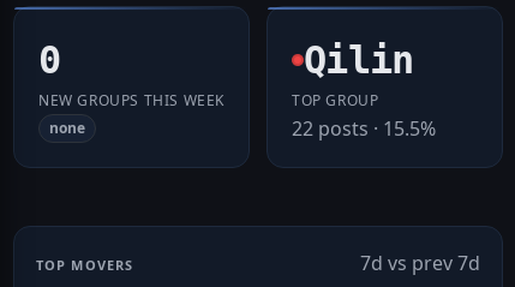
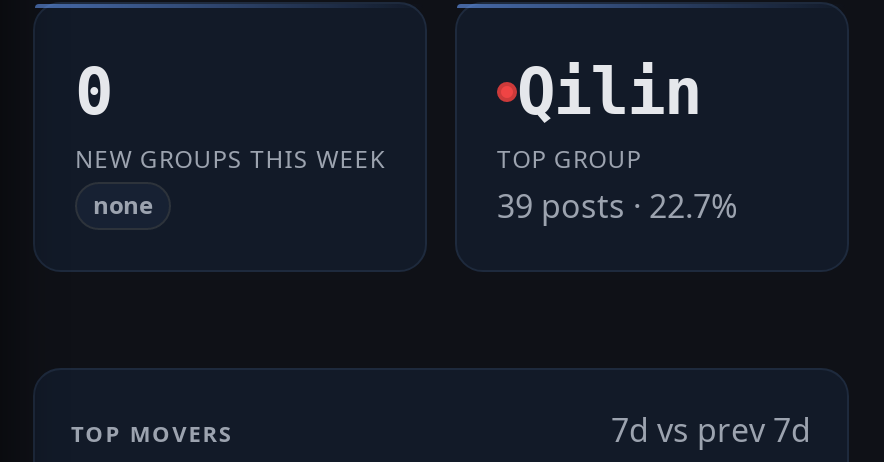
[292,115,436,142] 22 posts · 15.5% -> [497,184,737,228] 39 posts · 22.7%

